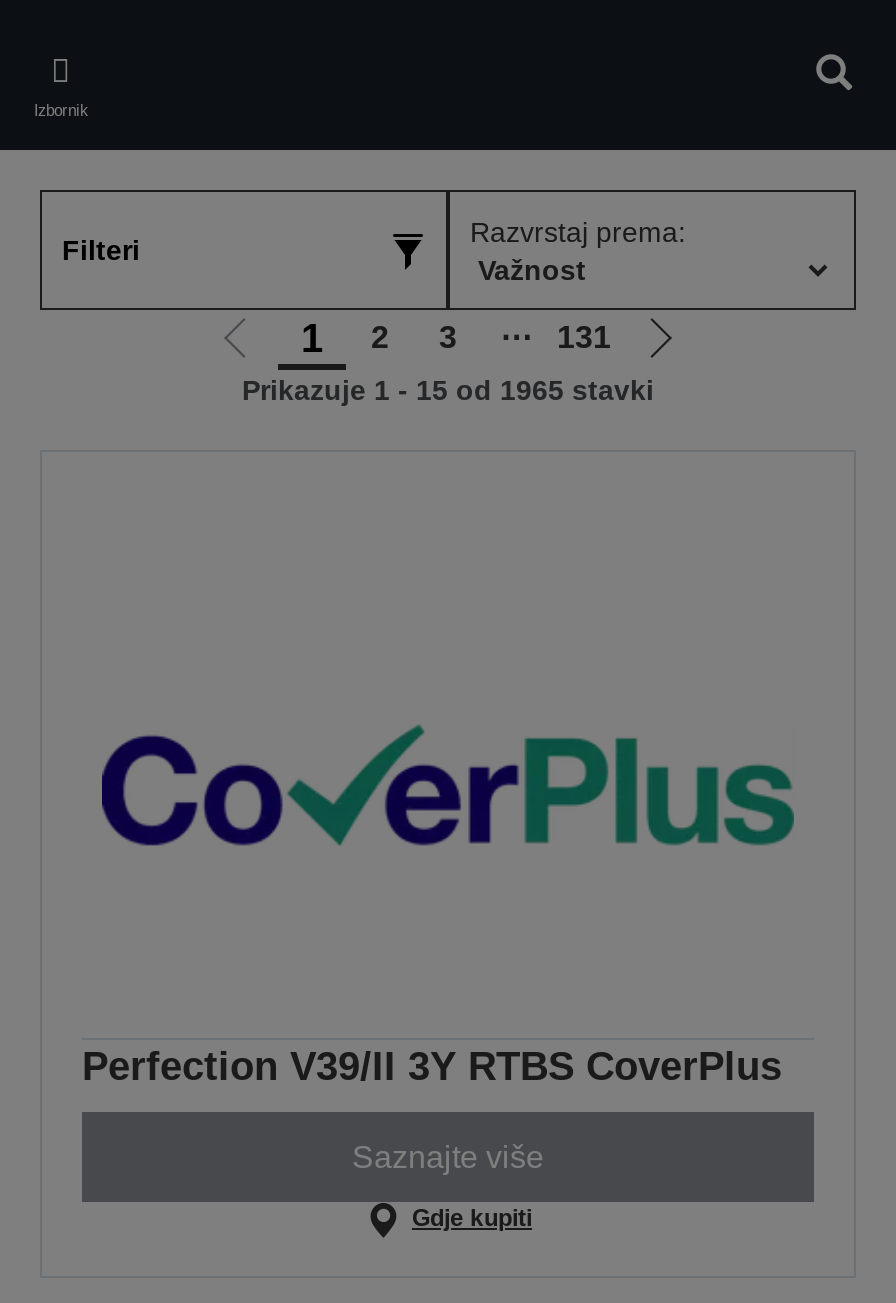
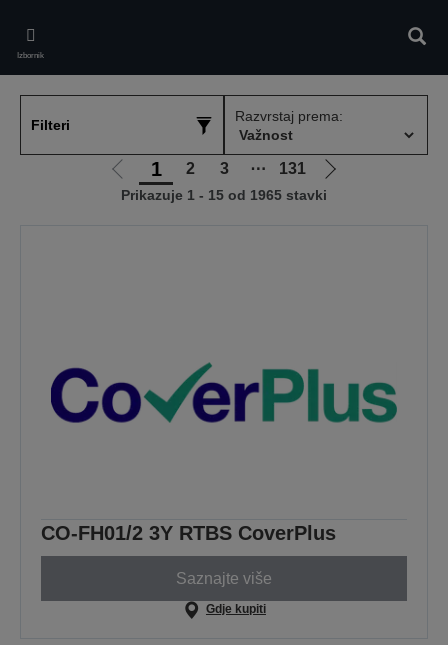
[82,1044,782,1088] Perfection V39/II 3Y RTBS CoverPlus -> [41,522,336,544] CO-FH01/2 3Y RTBS CoverPlus

